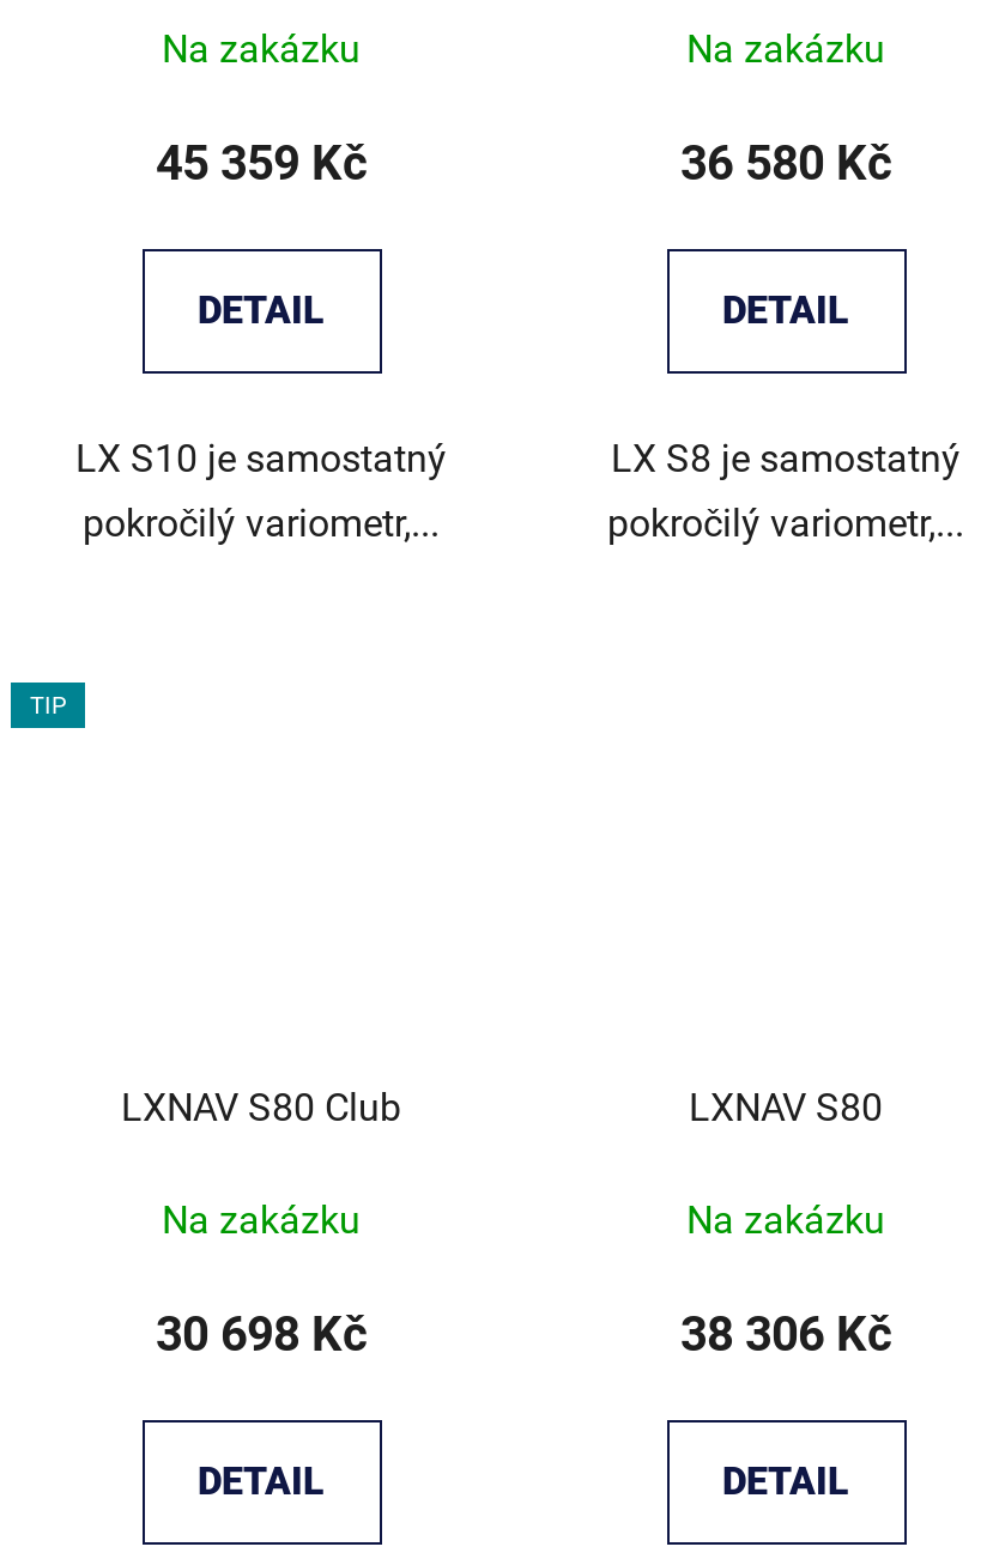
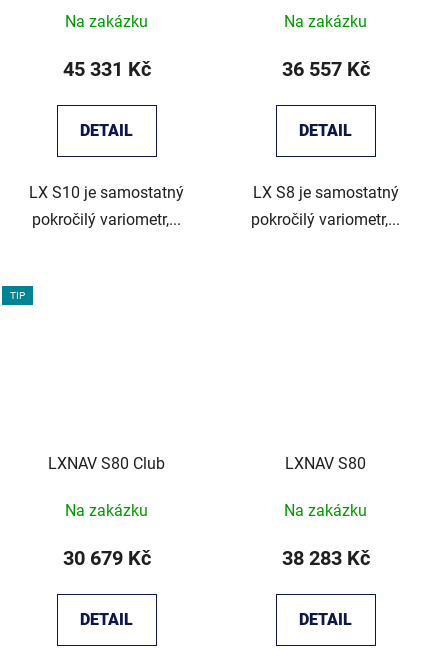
[156,134,367,191] 45 359 Kč -> [62,57,150,81] 45 331 Kč
[680,134,891,191] 36 580 Kč -> [281,57,369,81] 36 557 Kč
[156,1305,367,1363] 30 698 Kč -> [62,546,150,570] 30 679 Kč
[680,1305,891,1363] 38 306 Kč -> [281,546,369,570] 38 283 Kč

